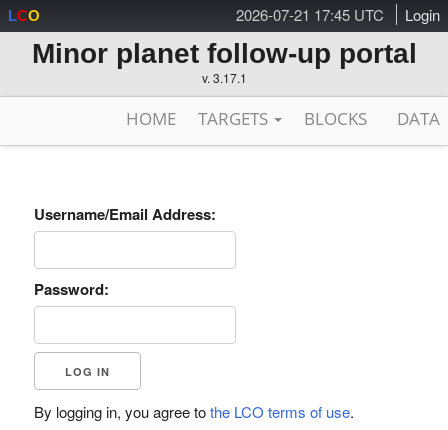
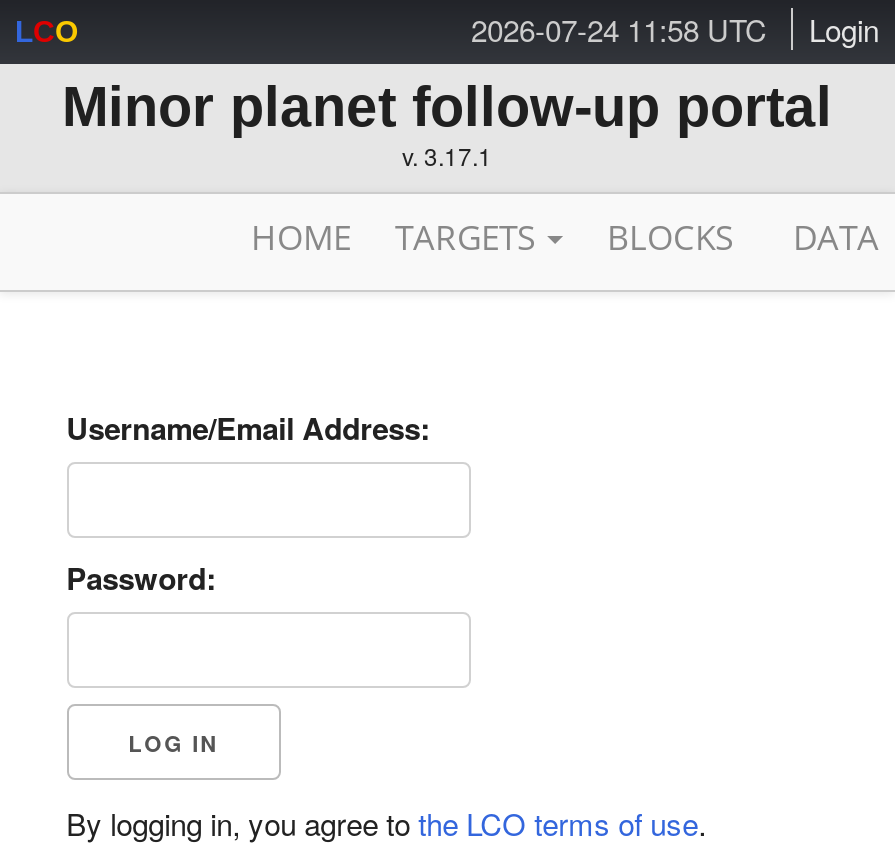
[236,4,440,25] 2026-07-21 17:45 UTC Login -> [471,8,879,50] 2026-07-24 11:58 UTC Login

